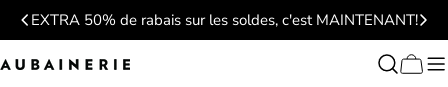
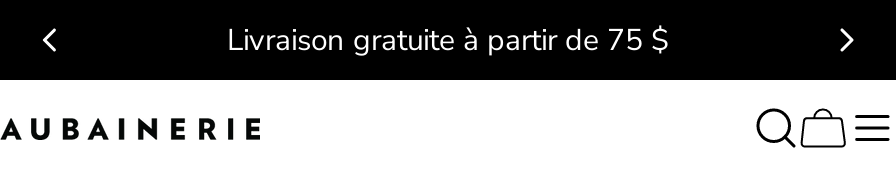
[30,10,417,30] EXTRA 50% de rabais sur les soldes, c'est MAINTENANT! -> [227,20,669,60] Livraison gratuite à partir de 75 $

